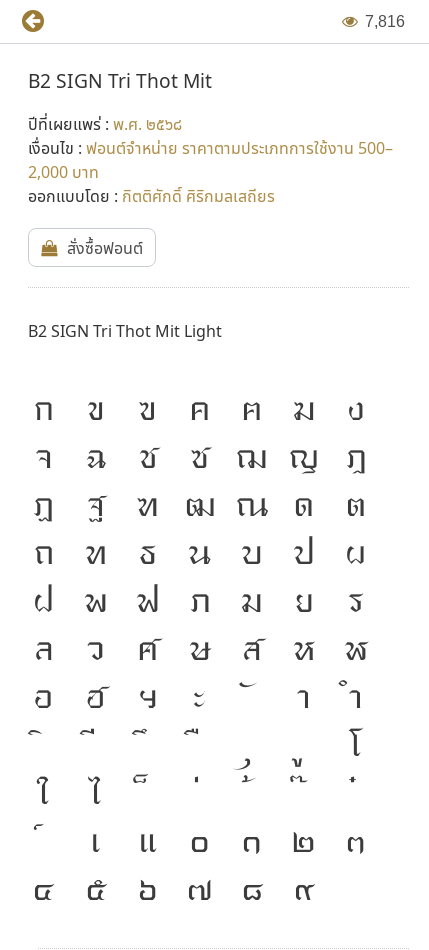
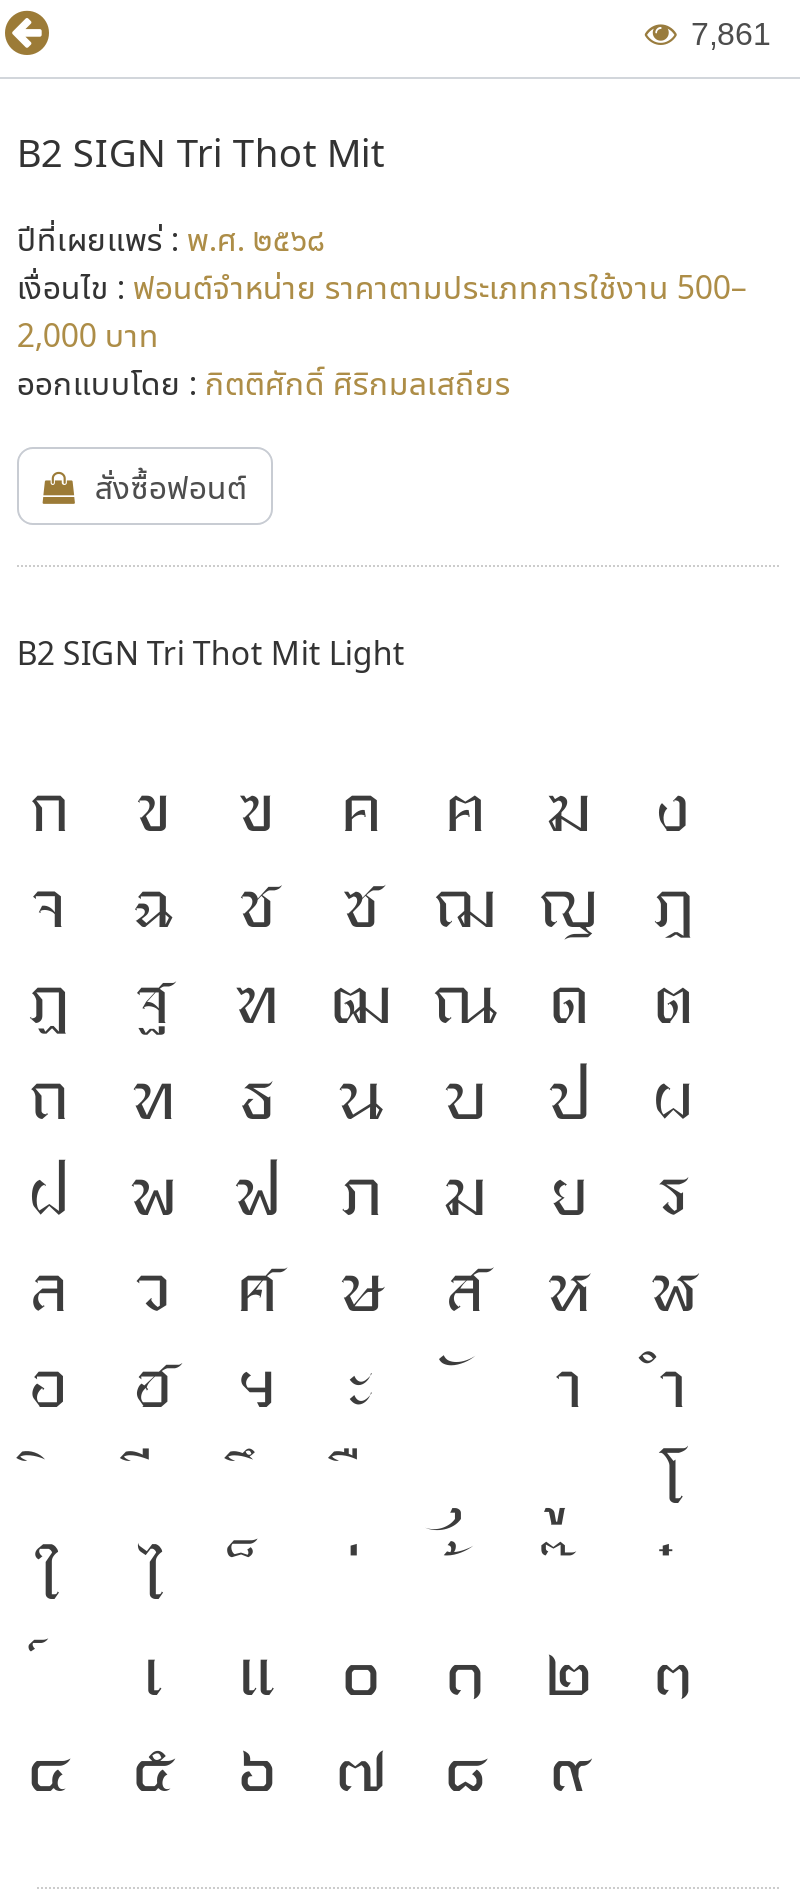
[365,10,405,32] 7,816 -> [691,11,771,55] 7,861

